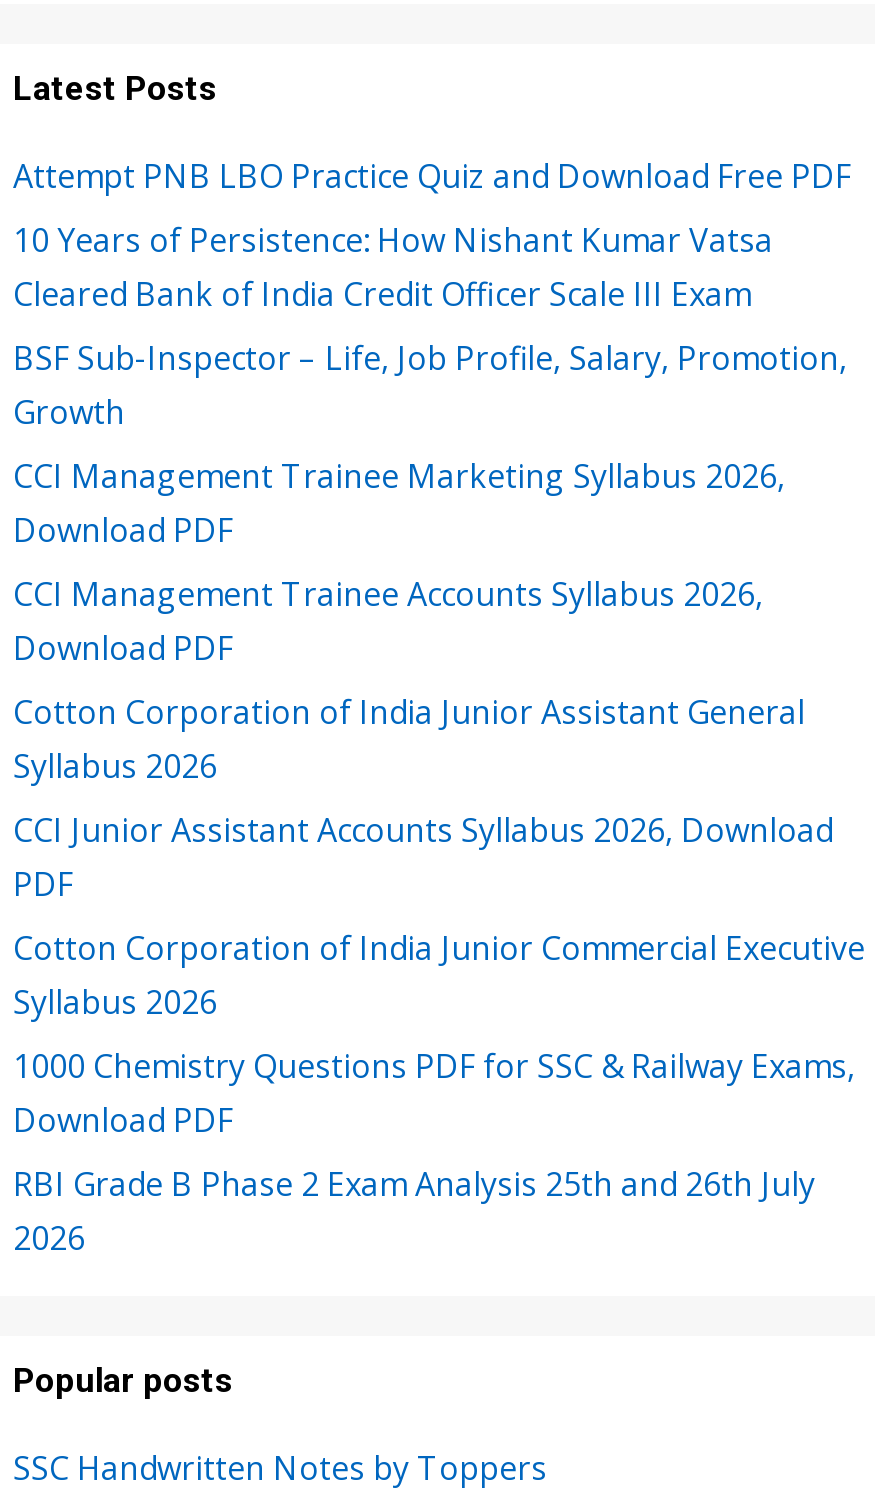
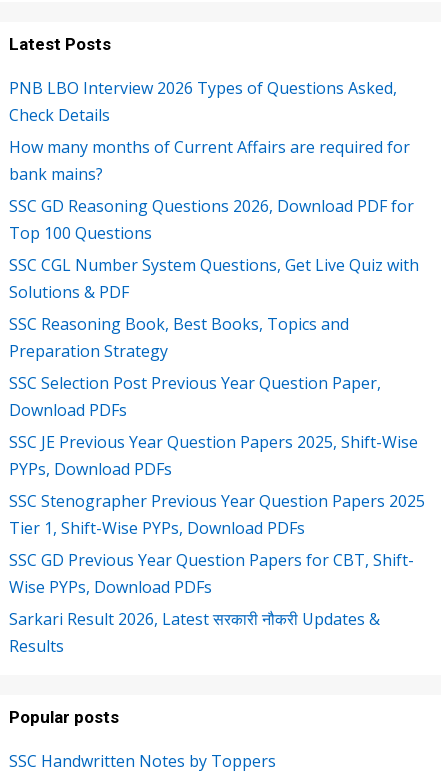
[13,153,851,197] Attempt PNB LBO Practice Quiz and Download Free PDF -> [9,76,397,125] PNB LBO Interview 2026 Types of Questions Asked, | Check Details
[13,217,773,315] 10 Years of Persistence: How Nishant Kumar Vatsa | Cleared Bank of India Credit Officer Scale III Exam -> [9,135,410,184] How many months of Current Affairs are required for | bank mains?
[13,335,847,433] BSF Sub-Inspector – Life, Job Profile, Salary, Promotion, | Growth -> [9,194,414,243] SSC GD Reasoning Questions 2026, Download PDF for | Top 100 Questions
[13,453,785,551] CCI Management Trainee Marketing Syllabus 2026, | Download PDF -> [9,253,419,302] SSC CGL Number System Questions, Get Live Quiz with | Solutions & PDF
[13,571,763,669] CCI Management Trainee Accounts Syllabus 2026, | Download PDF -> [9,312,349,361] SSC Reasoning Book, Best Books, Topics and | Preparation Strategy
[13,689,805,787] Cotton Corporation of India Junior Assistant General | Syllabus 2026 -> [9,371,381,420] SSC Selection Post Previous Year Question Paper, | Download PDFs
[13,807,833,905] CCI Junior Assistant Accounts Syllabus 2026, Download | PDF -> [9,430,418,479] SSC JE Previous Year Question Papers 2025, Shift-Wise | PYPs, Download PDFs
[13,925,865,1023] Cotton Corporation of India Junior Commercial Executive | Syllabus 2026 -> [9,489,425,538] SSC Stenographer Previous Year Question Papers 2025 | Tier 1, Shift-Wise PYPs, Download PDFs
[13,1043,855,1141] 1000 Chemistry Questions PDF for SSC & Railway Exams, | Download PDF -> [9,548,414,597] SSC GD Previous Year Question Papers for CBT, Shift- | Wise PYPs, Download PDFs
[13,1161,815,1259] RBI Grade B Phase 2 Exam Analysis 25th and 26th July | 2026 -> [9,607,380,656] Sarkari Result 2026, Latest सरकारी नौकरी Updates & | Results

